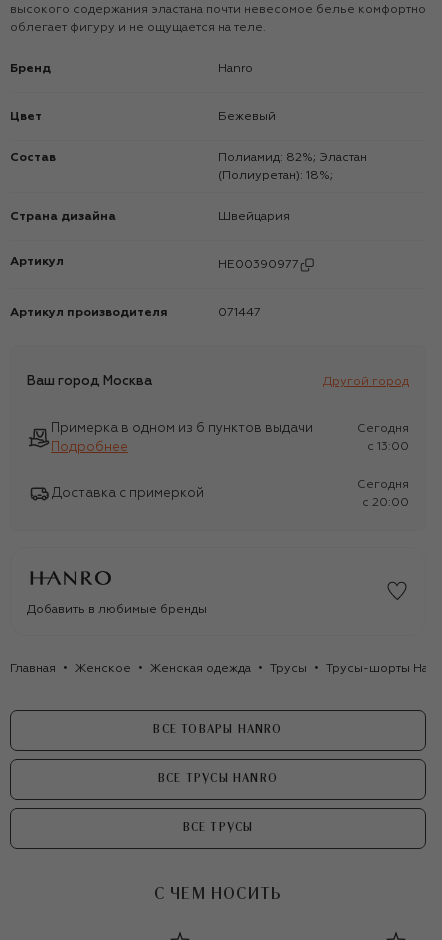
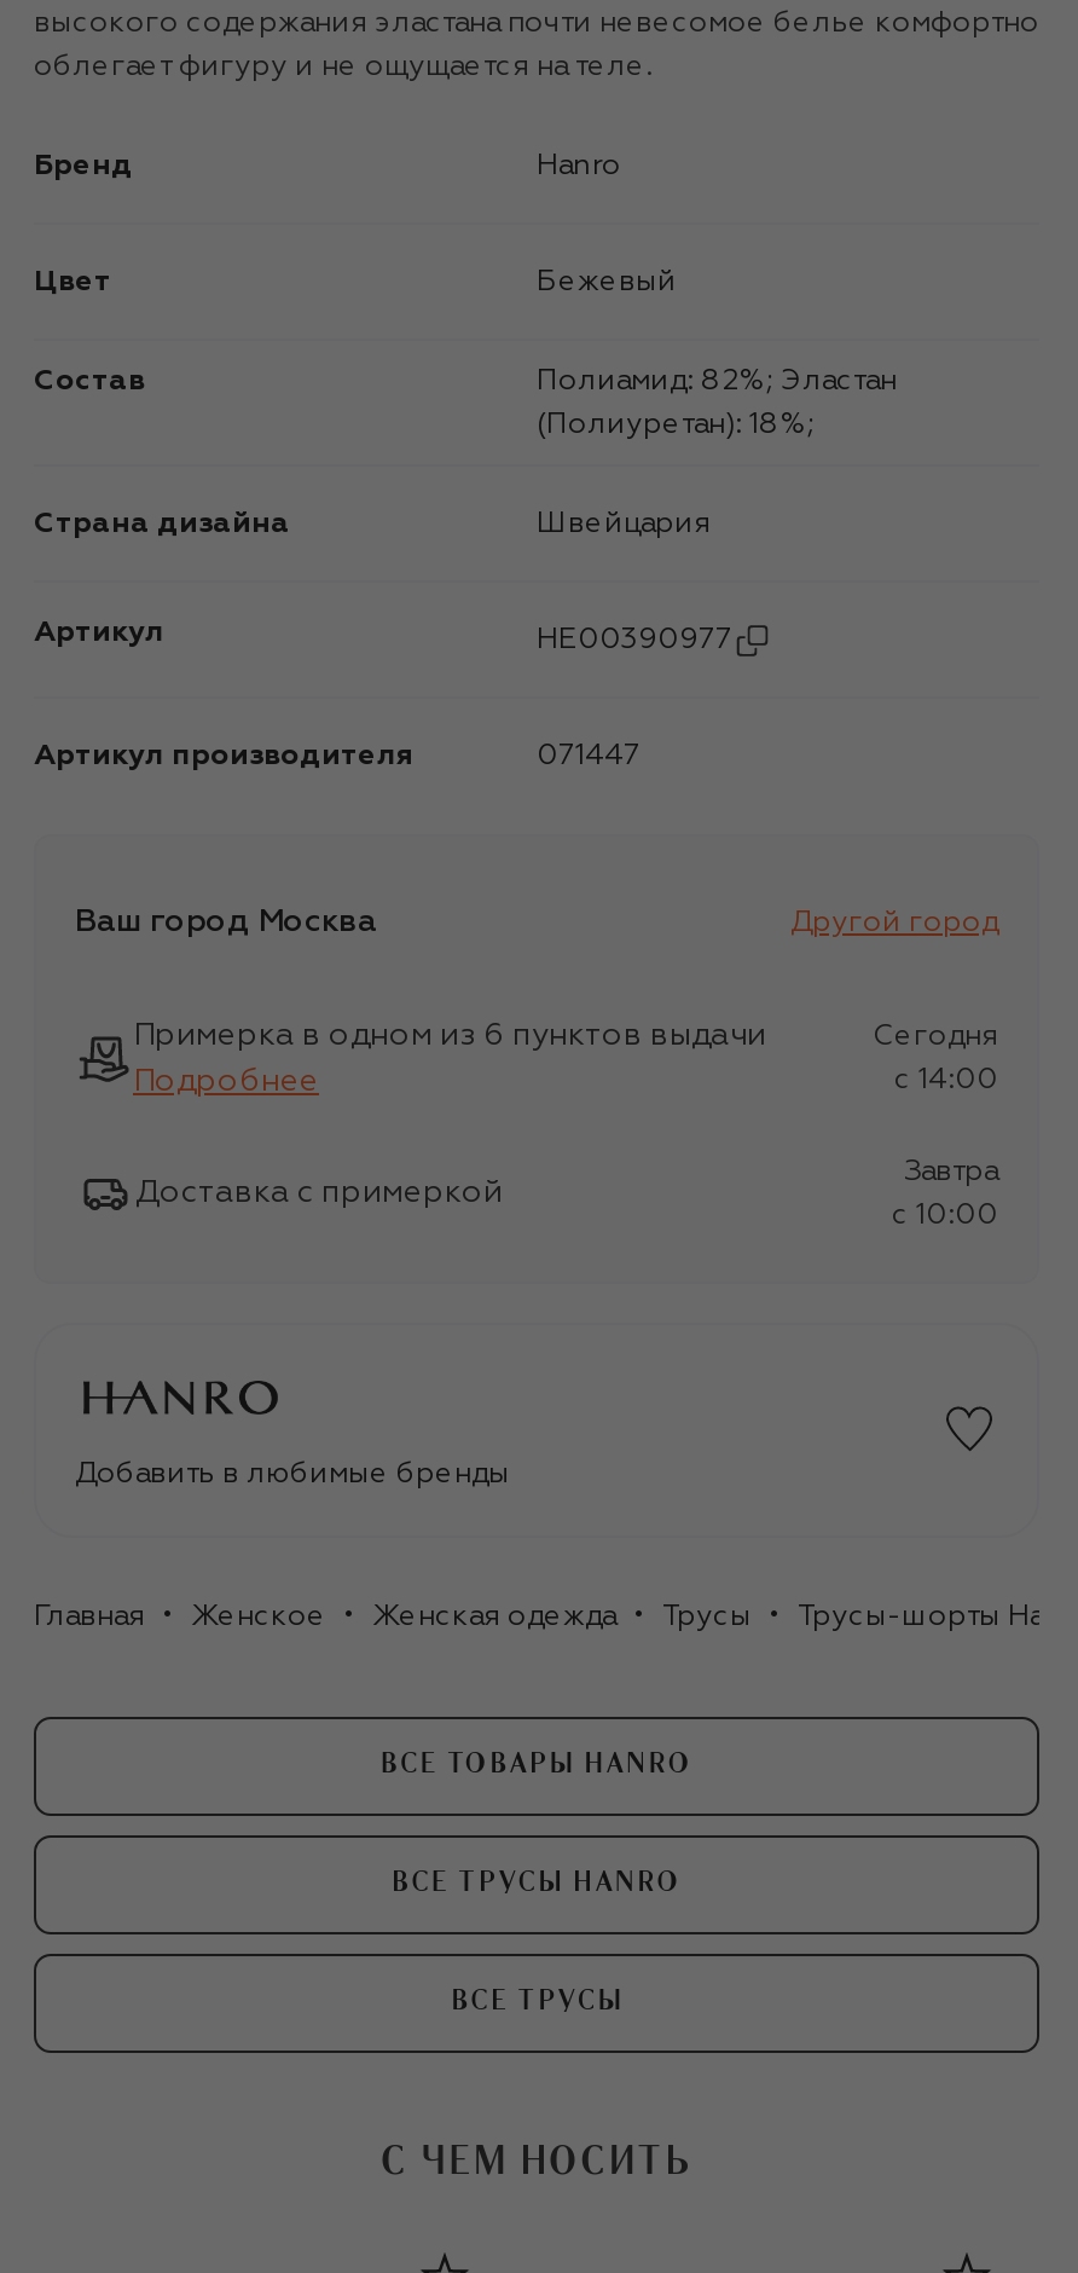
[367,441,409,453] c 13:00 -> [894,1065,998,1094] c 14:00
[357,479,409,491] Сегодня -> [904,1157,998,1186] Завтра
[362,497,409,509] c 20:00 -> [892,1201,998,1230] c 10:00

